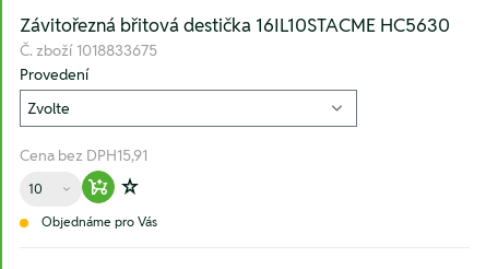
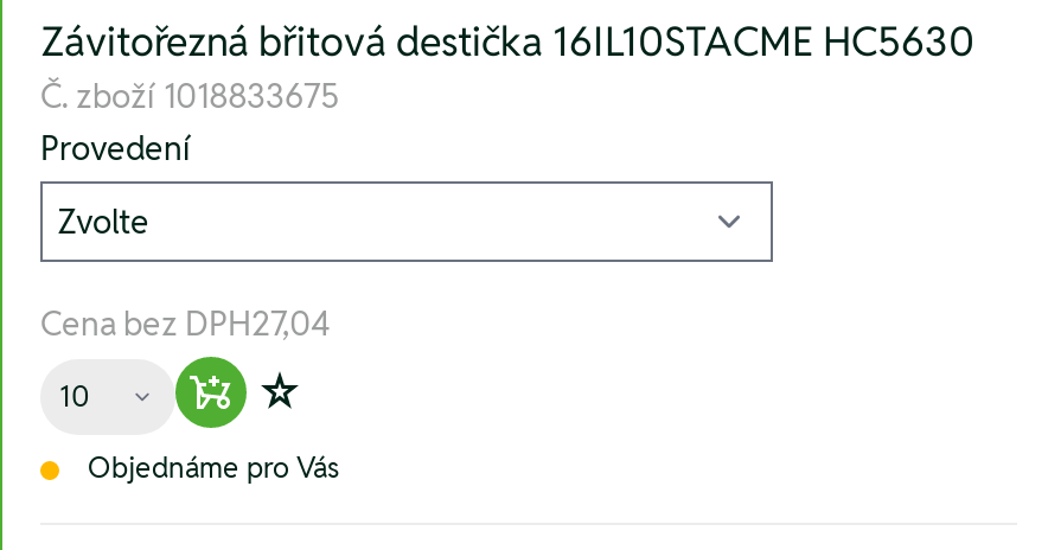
[20,146,147,165] Cena bez DPH15,91 -> [40,302,330,345] Cena bez DPH27,04

